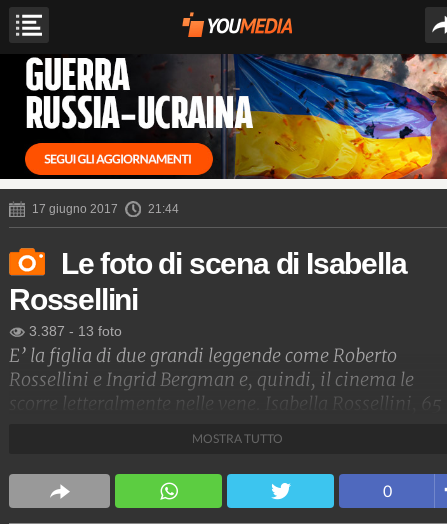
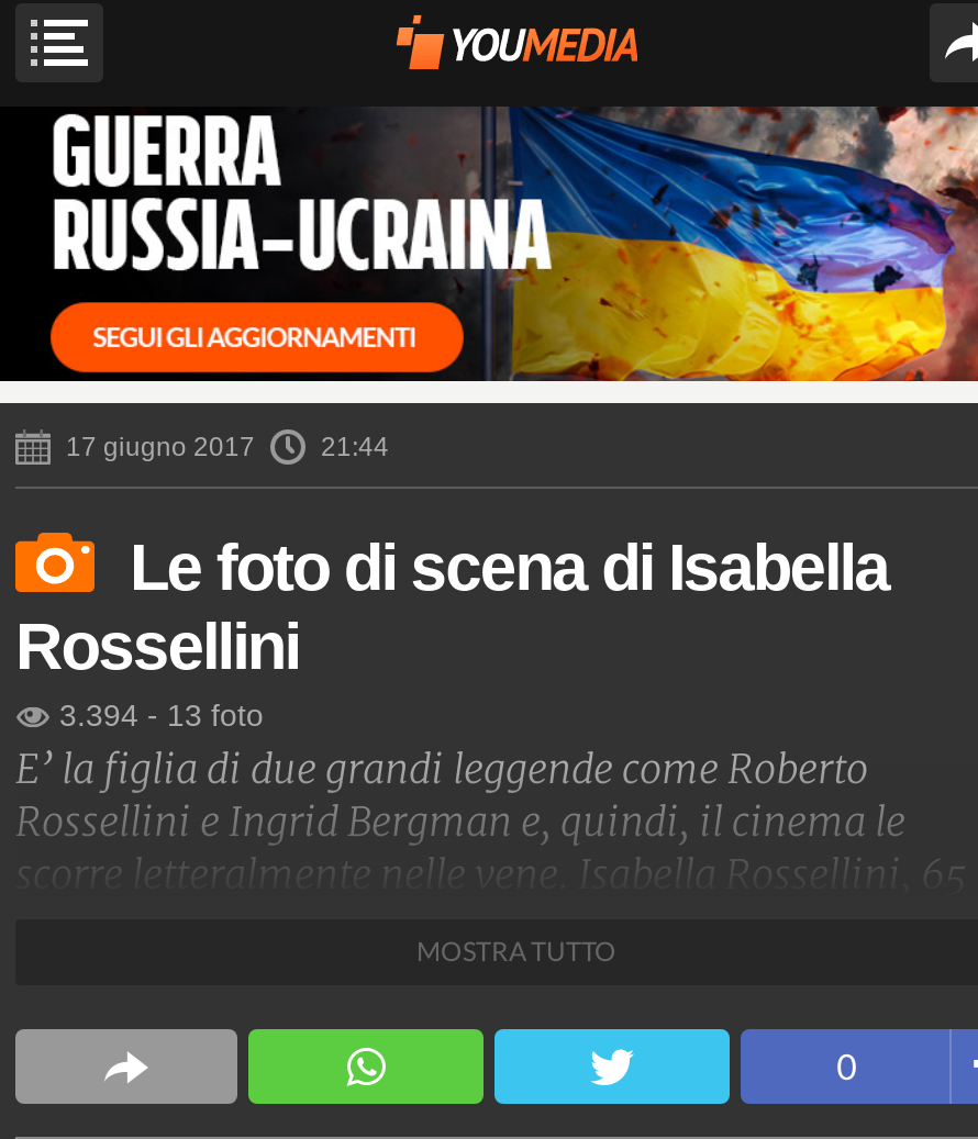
[29,323,122,339] 3.387 - 13 foto -> [59,697,264,732] 3.394 - 13 foto

